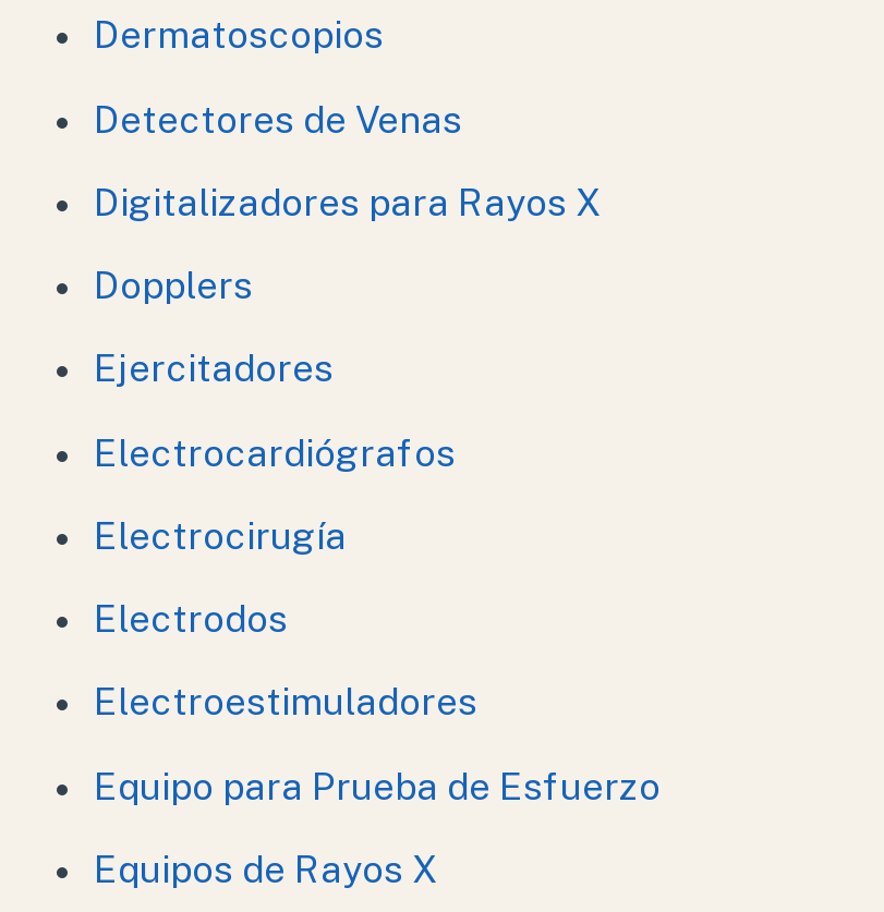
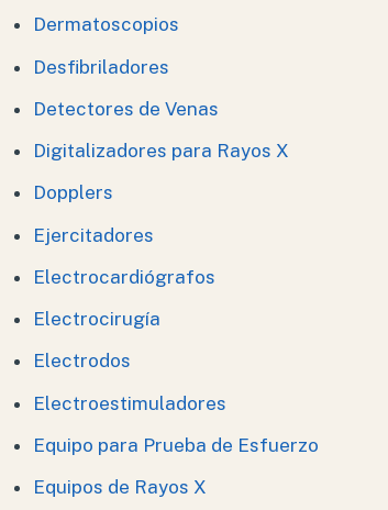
none -> [33,56,169,78] Desfibriladores

